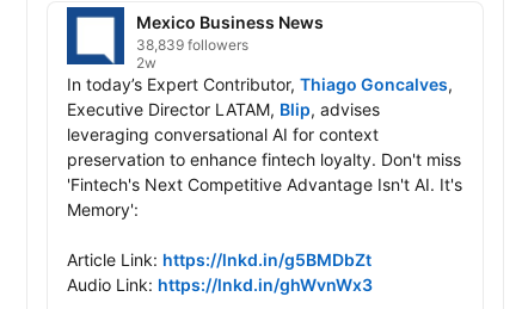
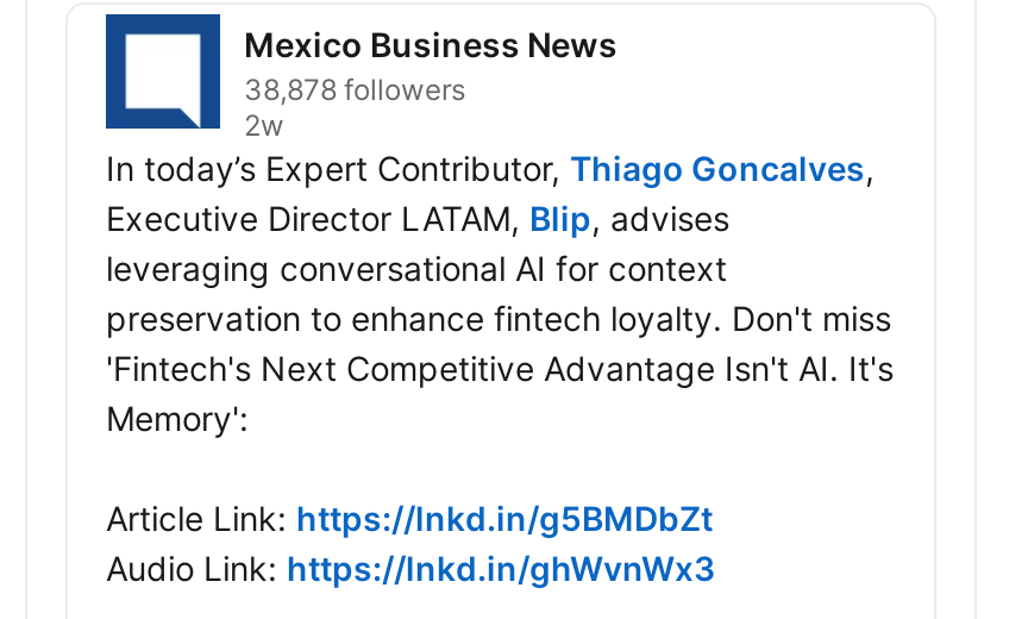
[136,36,248,54] 38,839 followers -> [244,71,465,107] 38,878 followers

